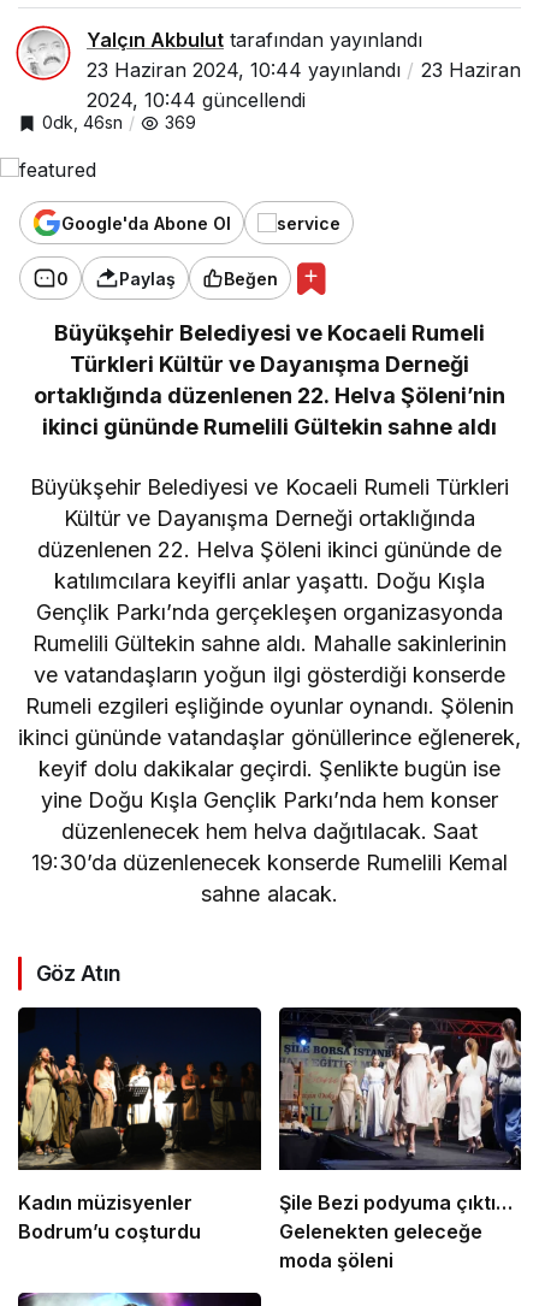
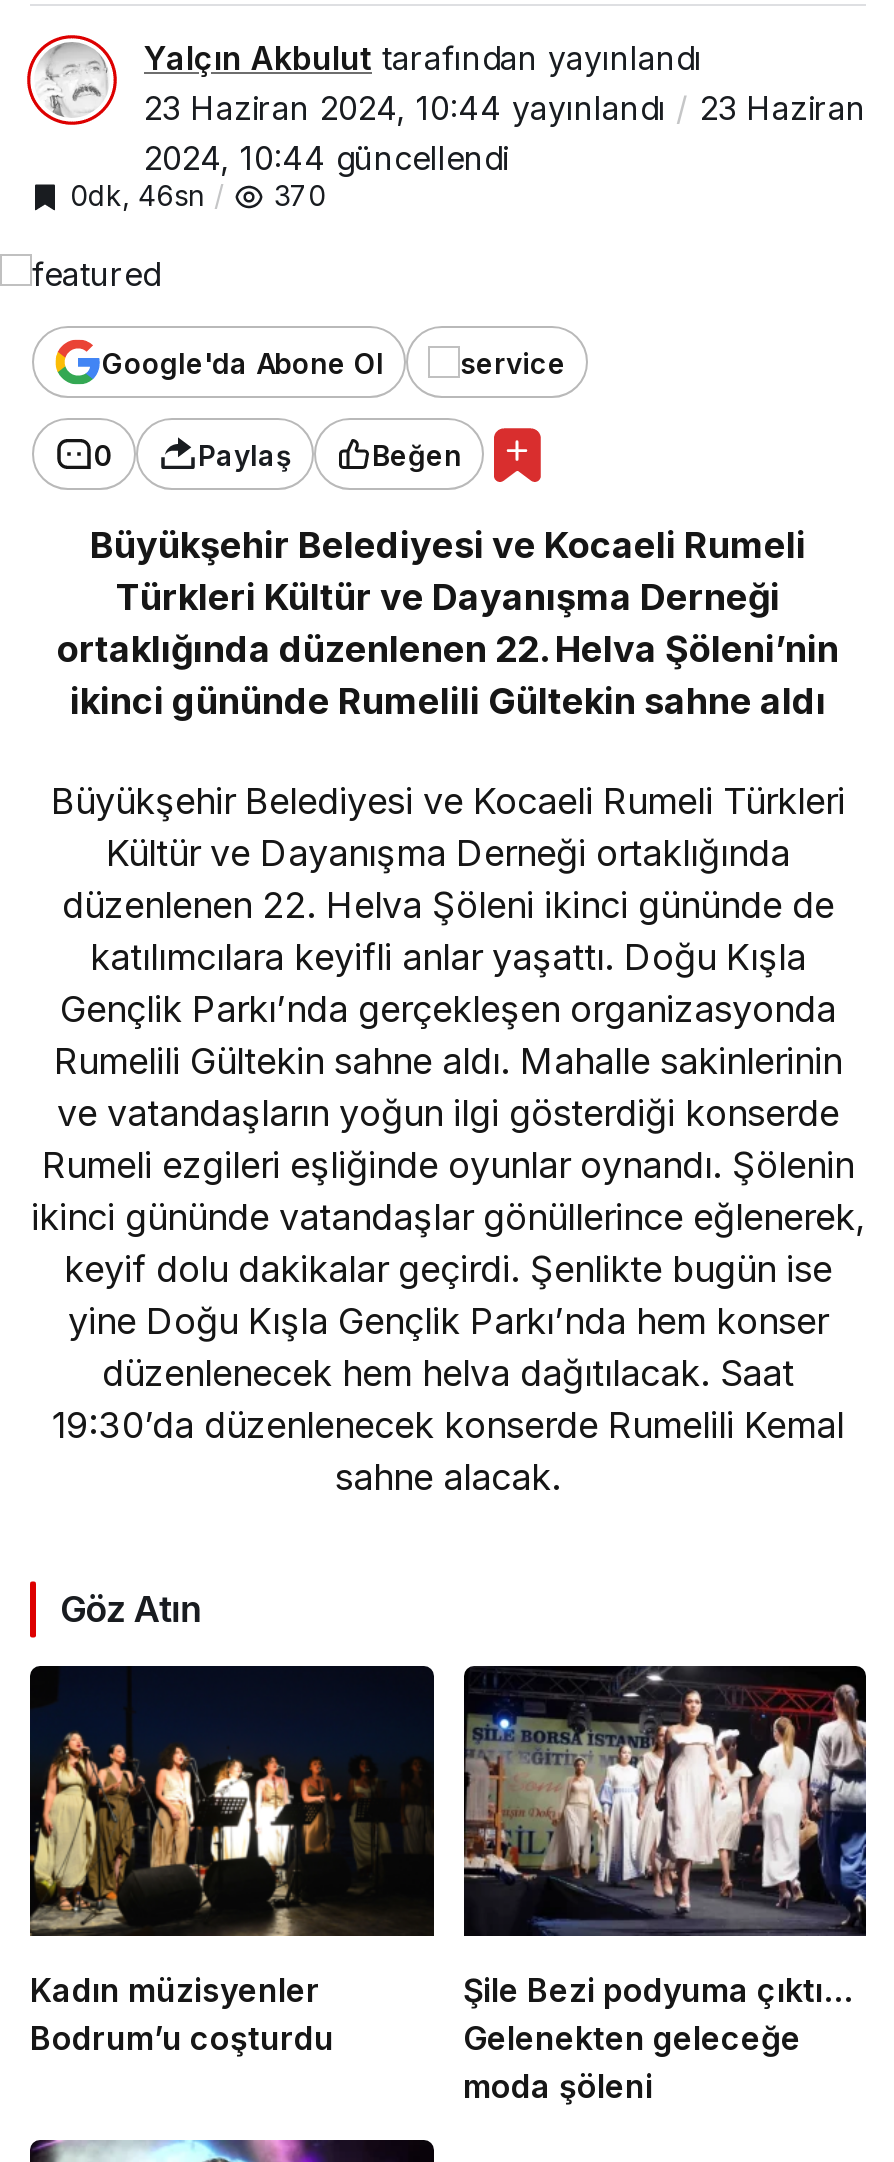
[165,111,196,132] 369 -> [274,177,326,211] 370

